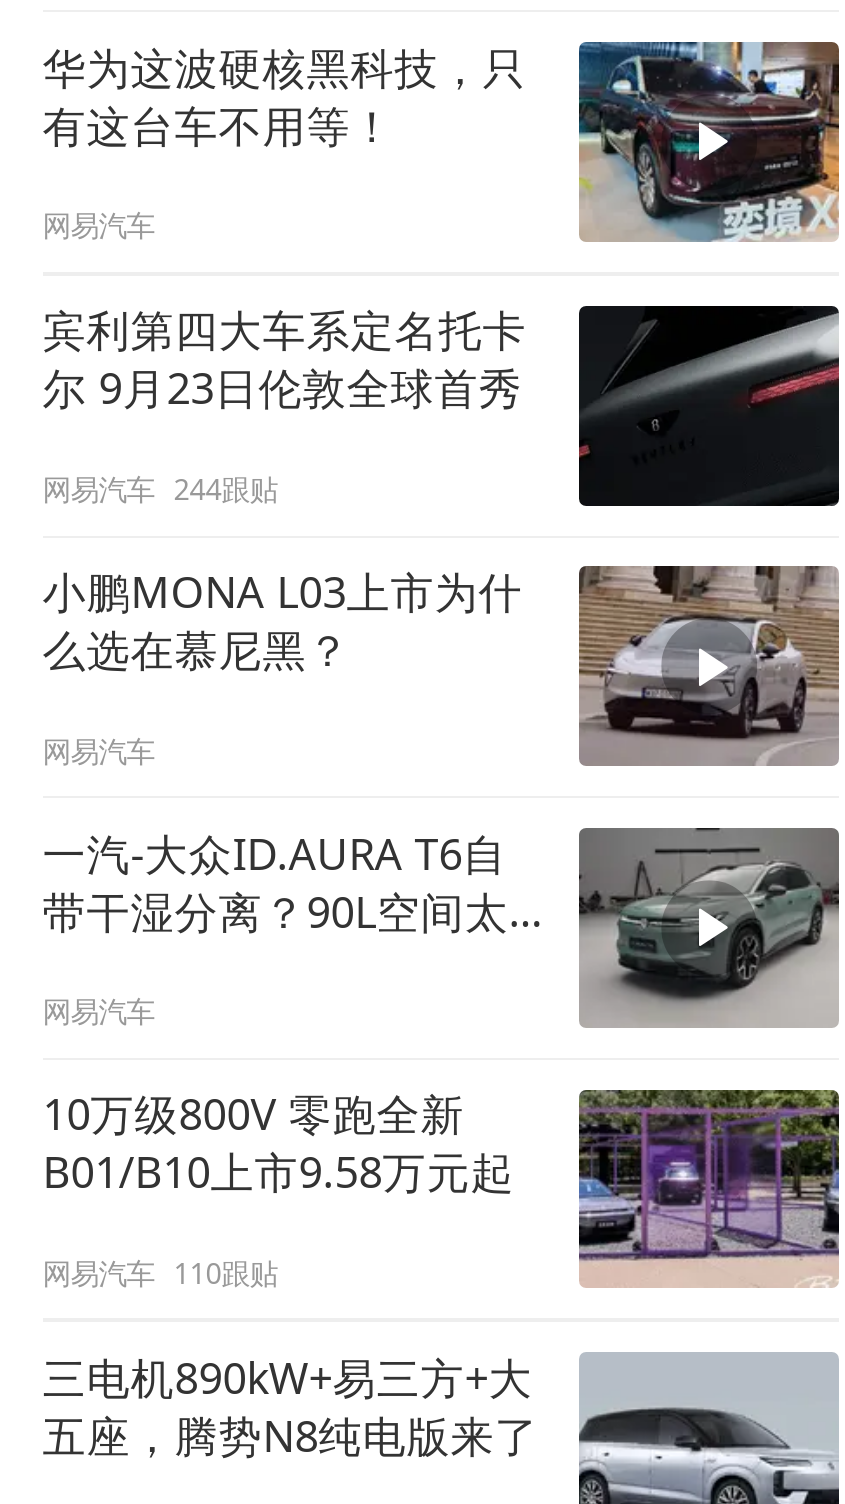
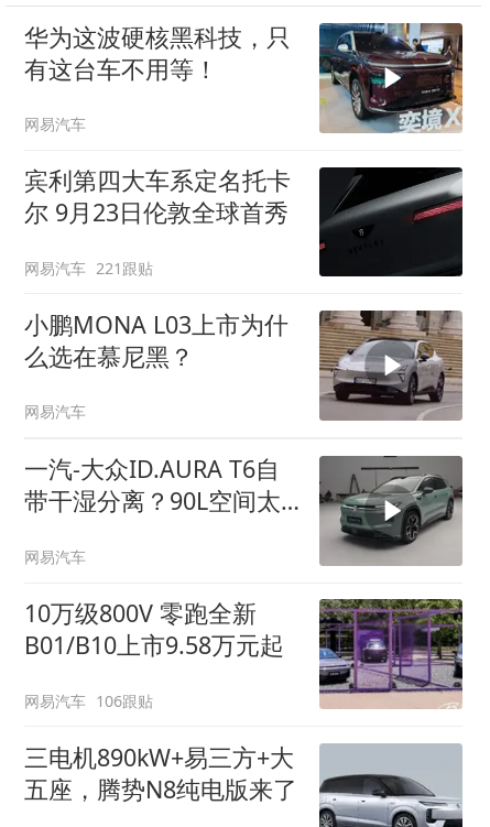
[42,469,278,507] 网易汽车 244跟贴 -> [24,257,153,278] 网易汽车 221跟贴
[42,1253,278,1291] 网易汽车 110跟贴 -> [24,690,153,711] 网易汽车 106跟贴

